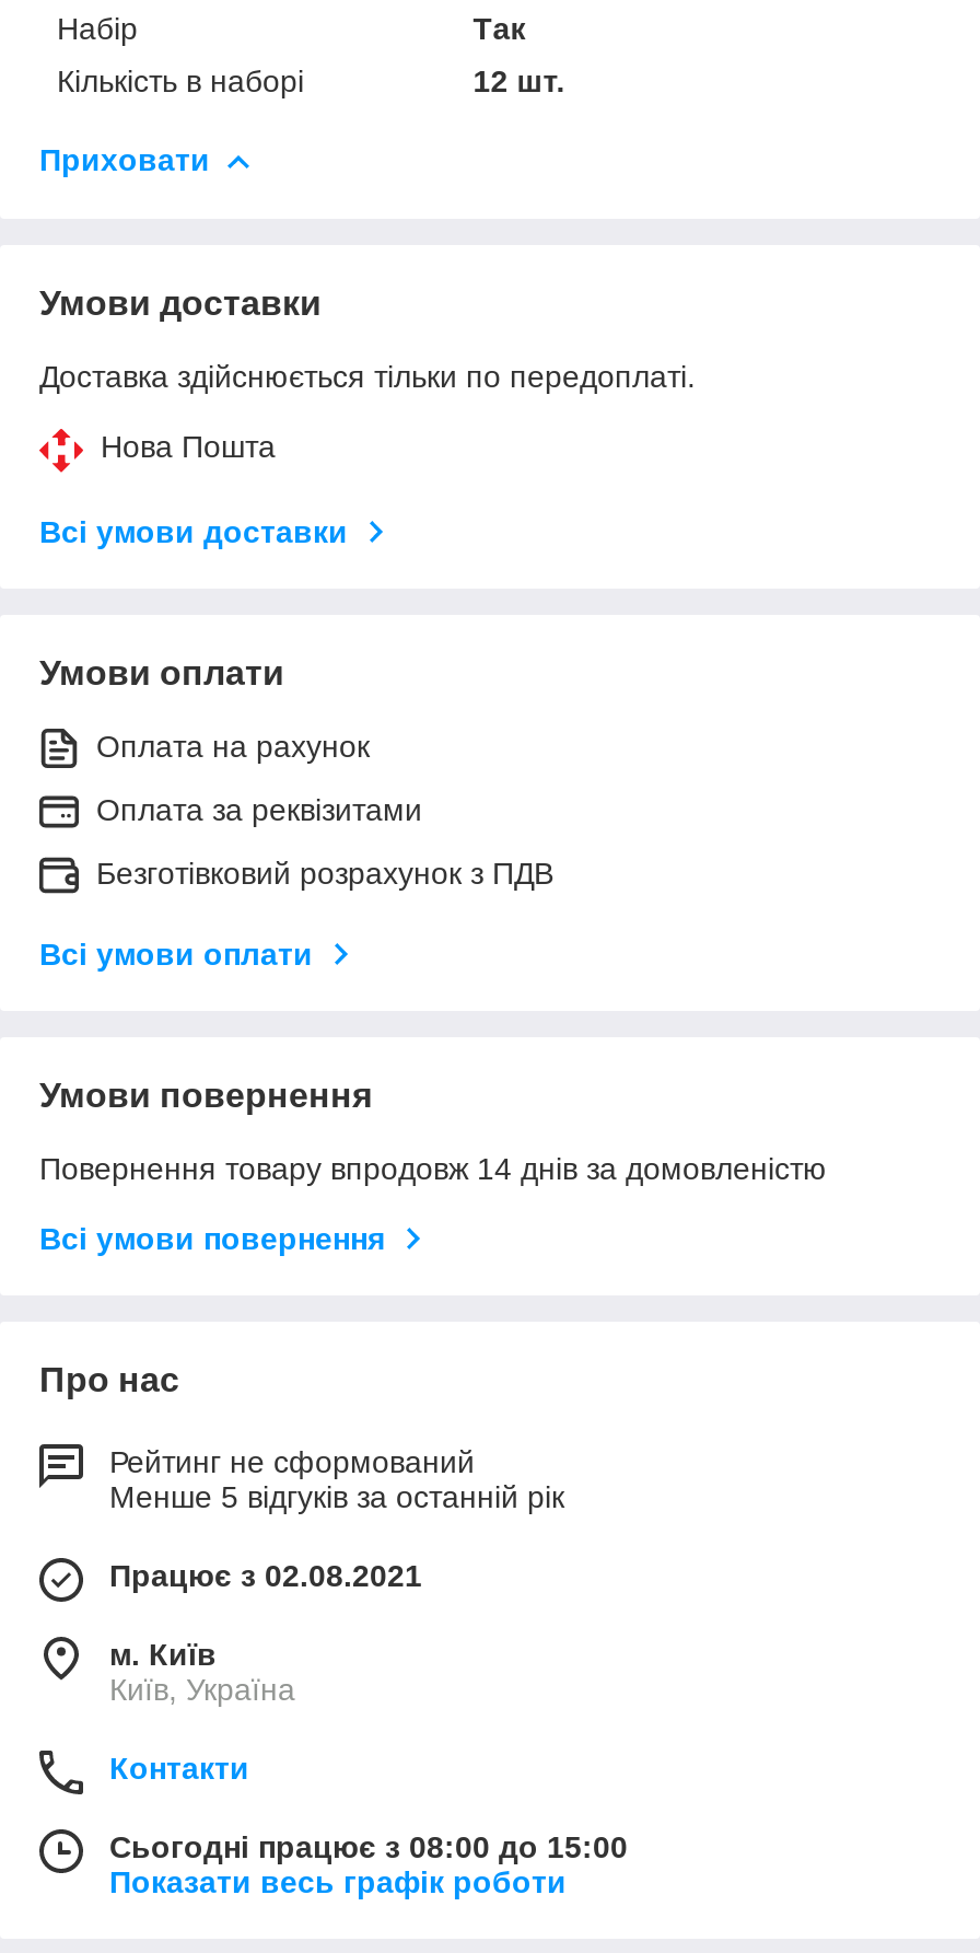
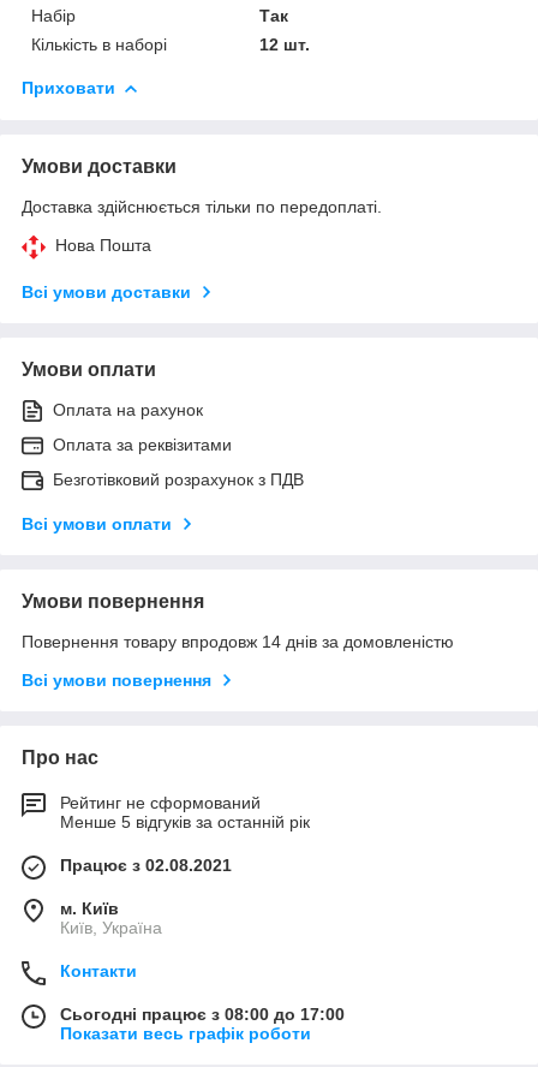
[109,1829,628,1864] Сьогодні працює з 08:00 до 15:00 -> [60,1004,345,1024] Сьогодні працює з 08:00 до 17:00

